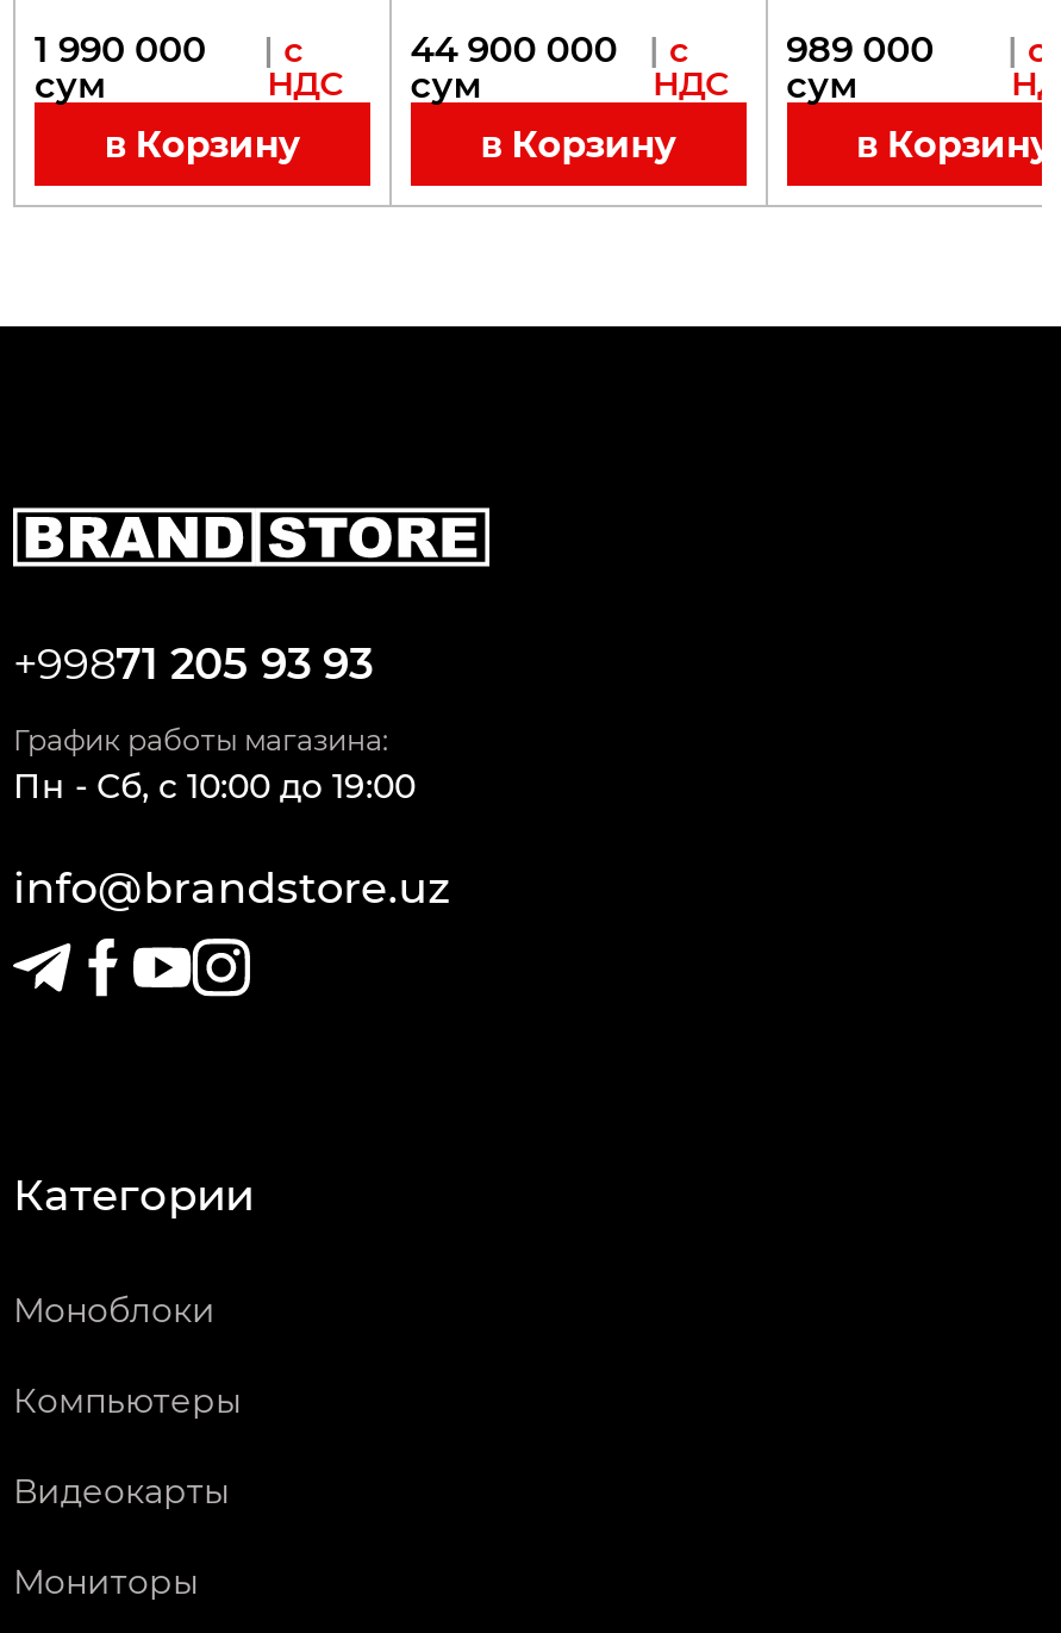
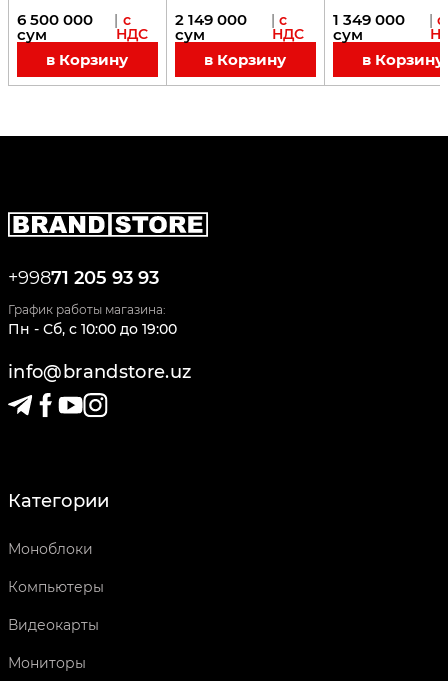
[35,26,206,71] 1 990 000 -> [17,10,93,29] 6 500 000
[410,26,618,71] 44 900 000 -> [175,10,247,29] 2 149 000
[786,26,934,71] 989 000 -> [333,10,405,29] 1 349 000

